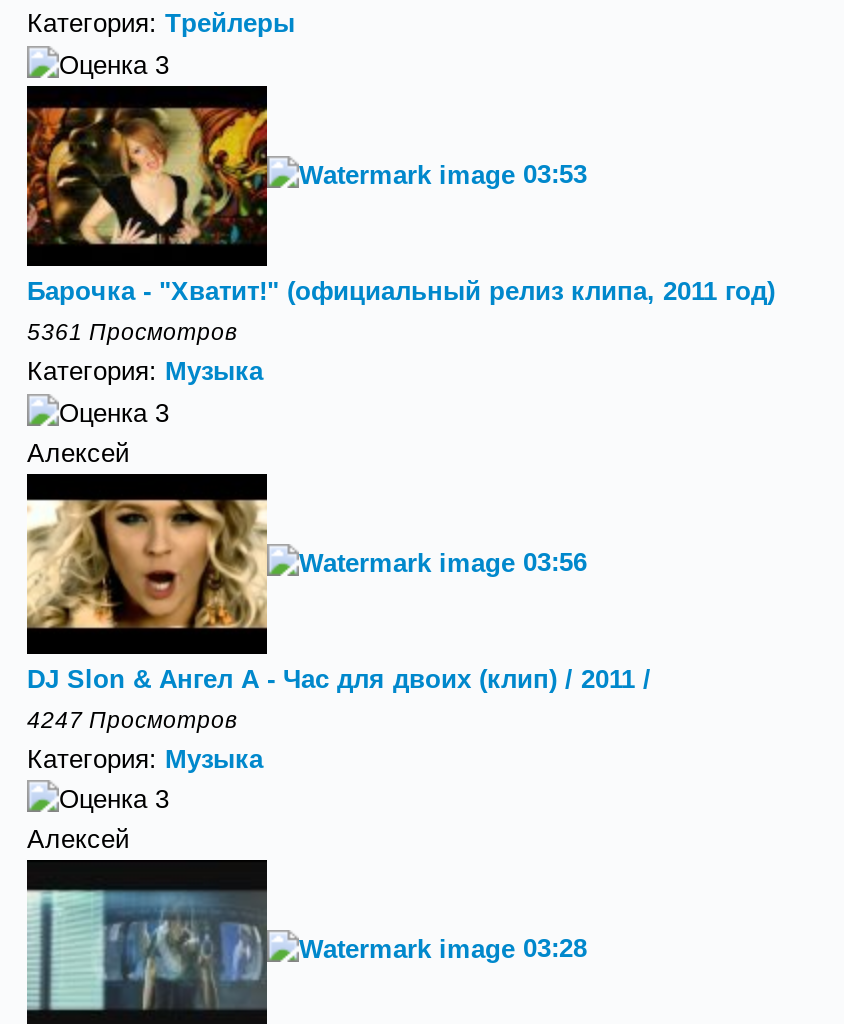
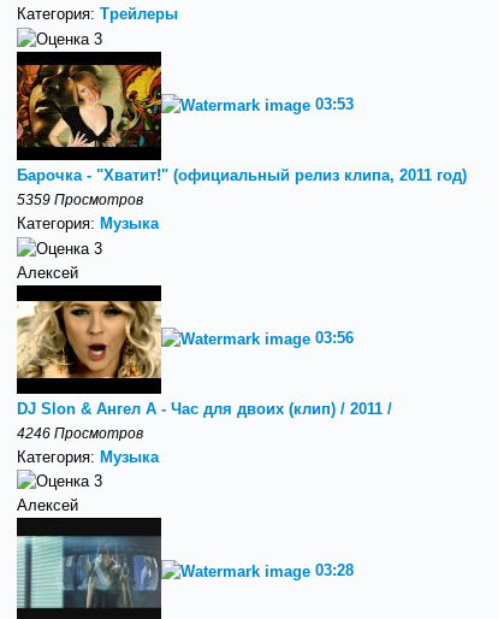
[27,318,237,344] 5361 Просмотров -> [17,191,143,207] 5359 Просмотров
[27,705,237,731] 4247 Просмотров -> [17,425,143,440] 4246 Просмотров

